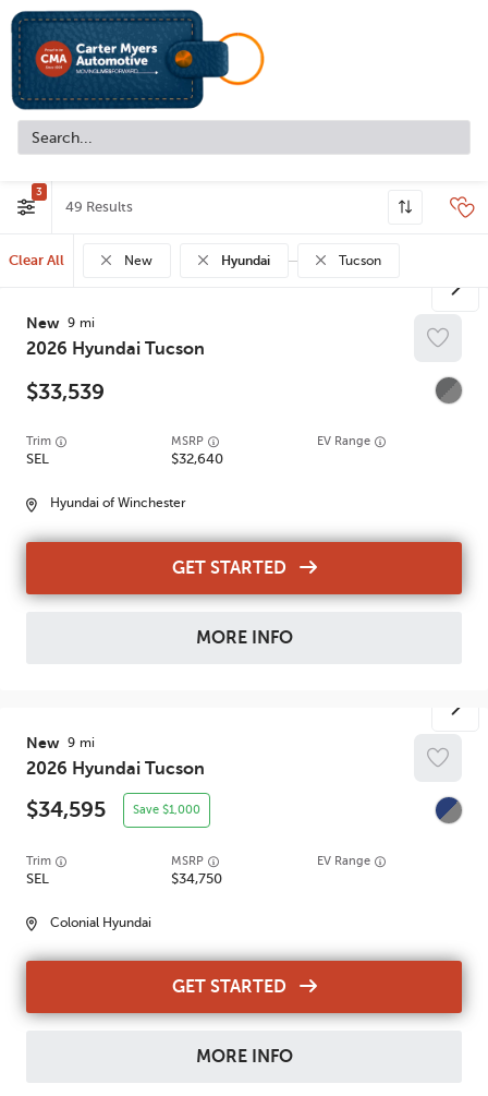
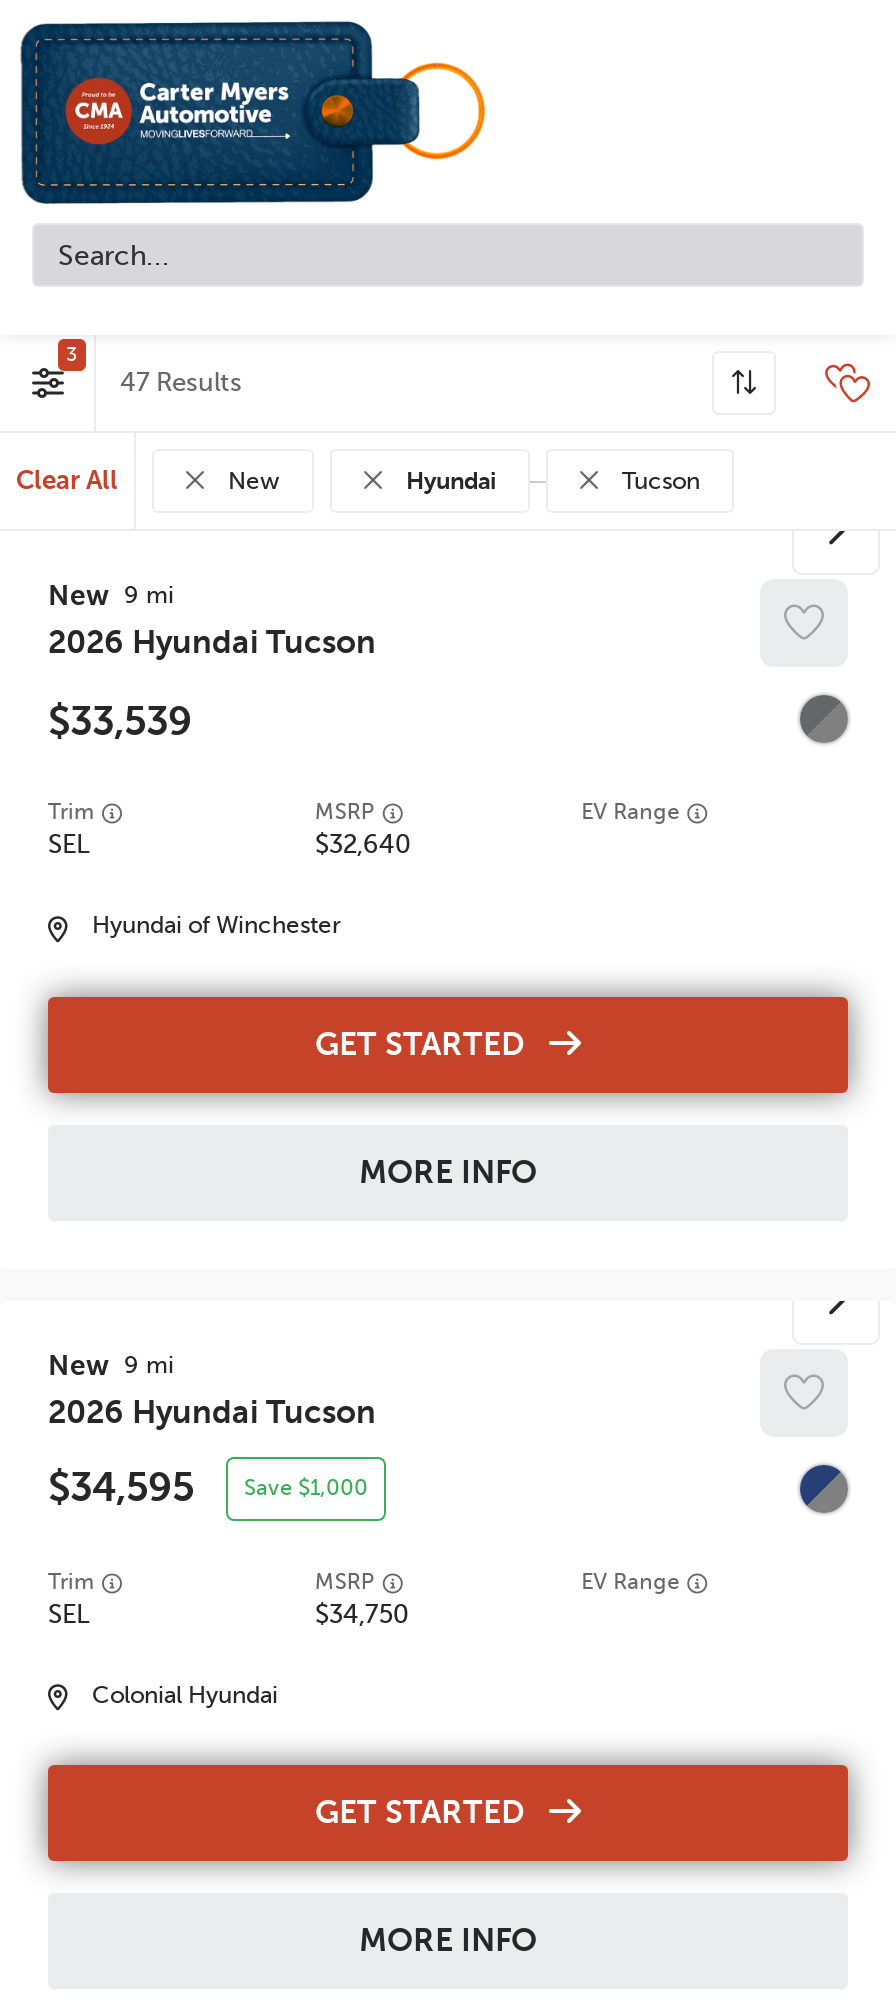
[65,198,83,215] 49 -> [120,367,150,397] 47

